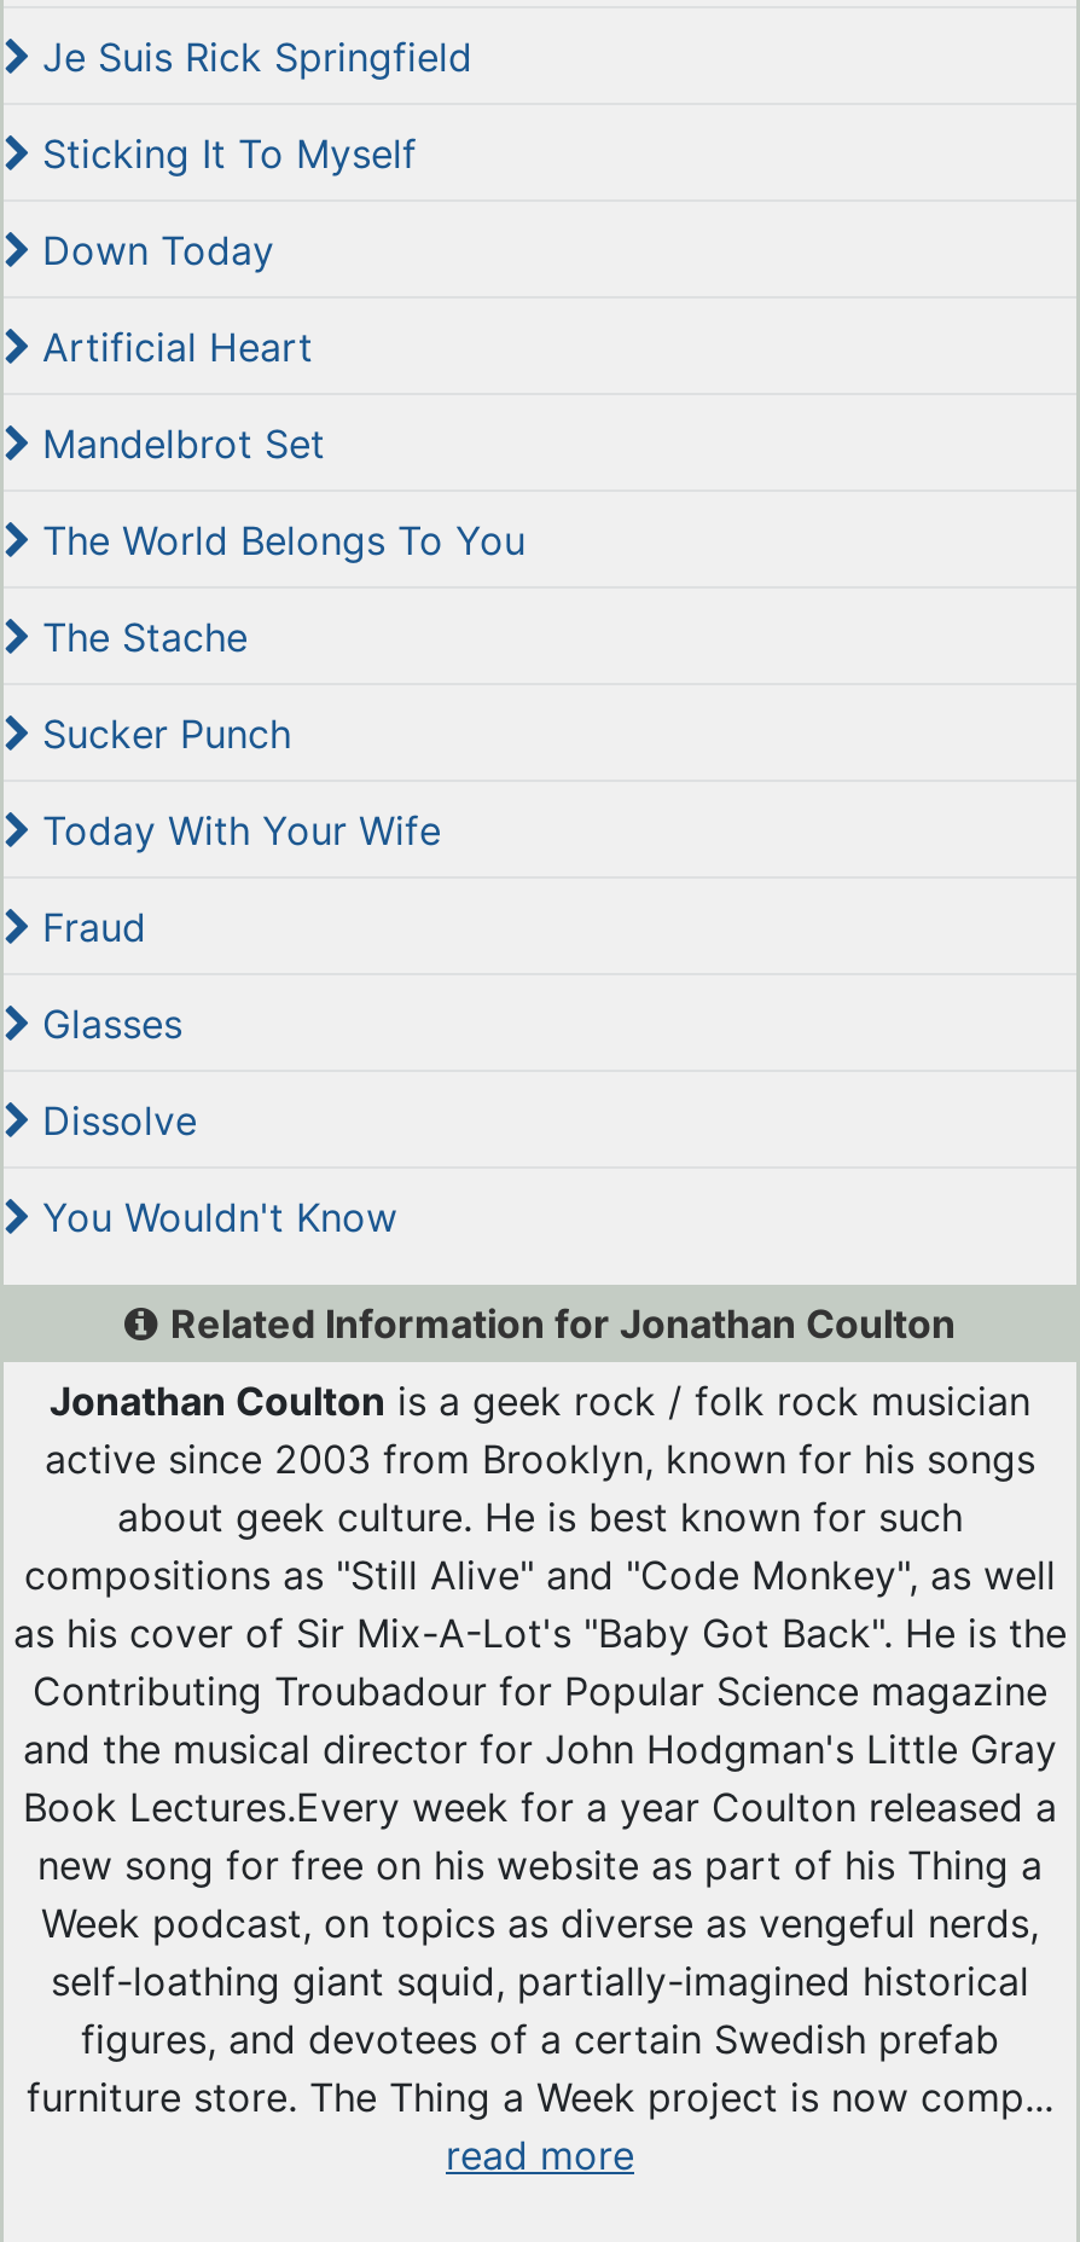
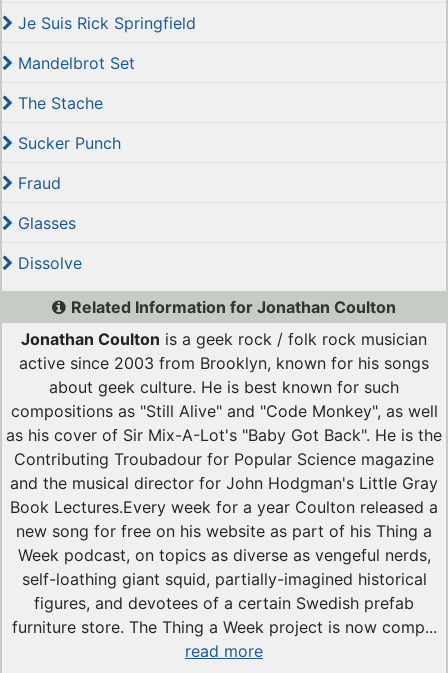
[30,129,417,371] Sticking It To Myself | Down Today | Artificial Heart -> none
[30,516,526,564] The World Belongs To You -> none
[30,806,441,854] Today With Your Wife -> none
[30,1193,397,1241] You Wouldn't Know -> none

